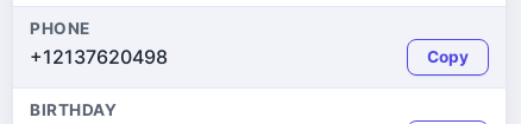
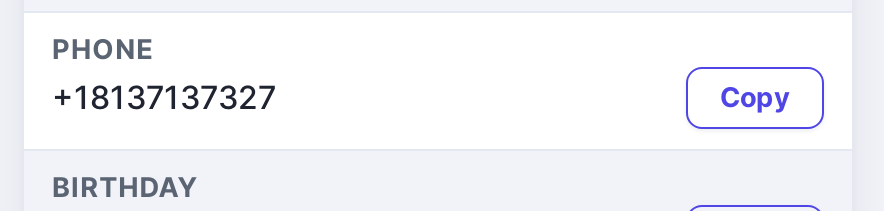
[30,45,168,68] +12137620498 -> [52,77,276,117] +18137137327

